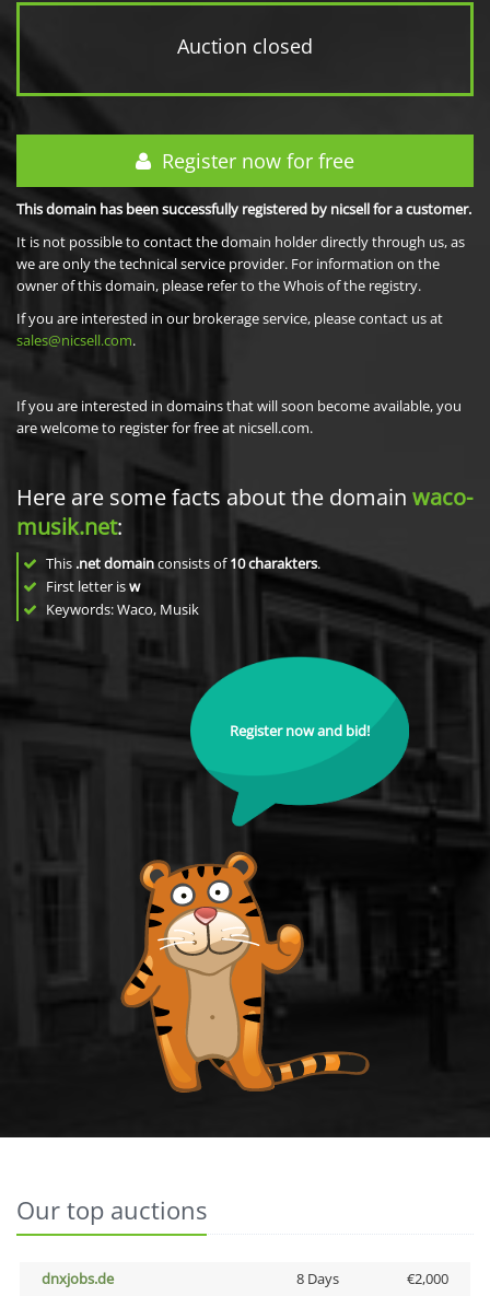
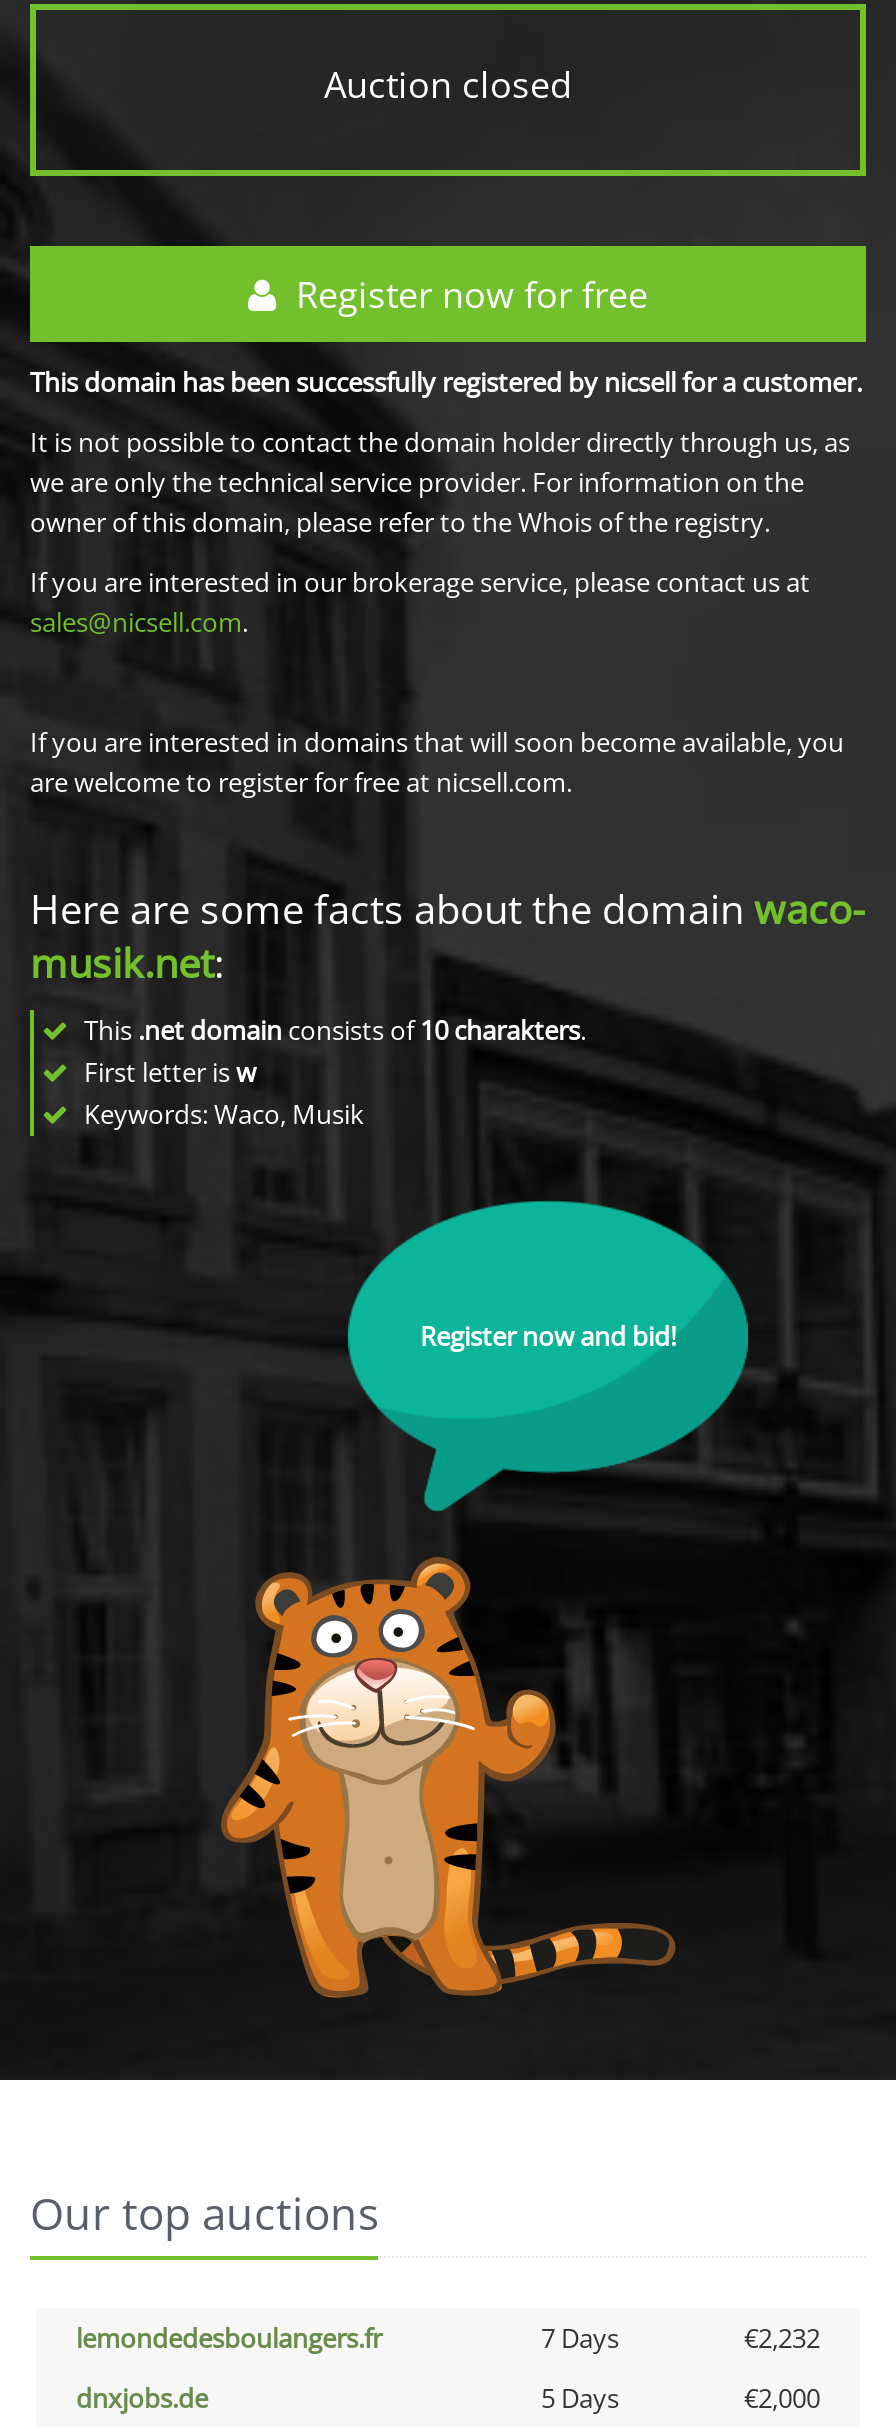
none -> [76,2320,820,2356] lemondedesboulangers.fr | 7 Days | €2,232
[296,1269,339,1288] 8 Days -> [541,2380,619,2416] 5 Days

